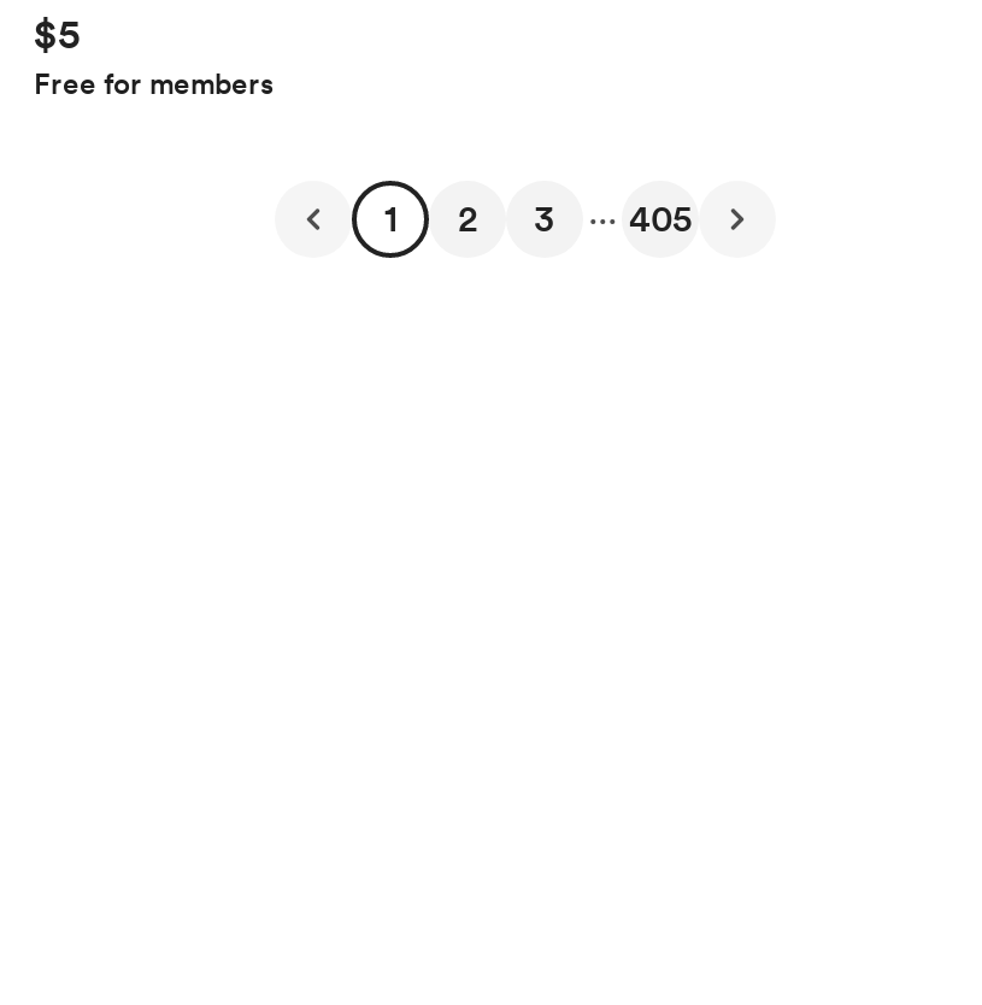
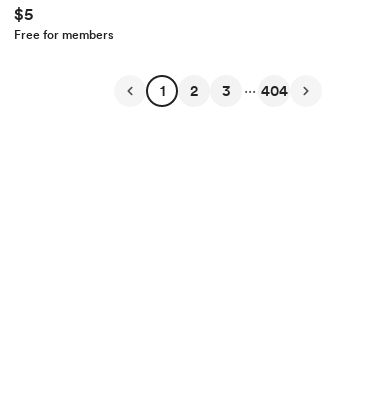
[384,183,692,241] 1 2 3 ... 405 -> [159,76,287,100] 1 2 3 ... 404

